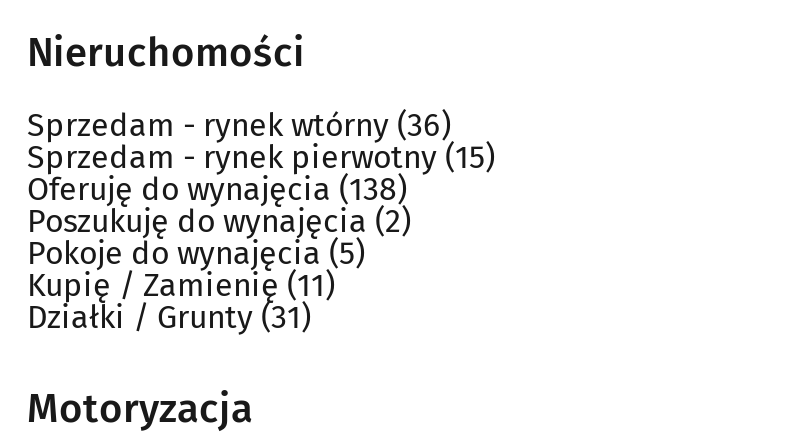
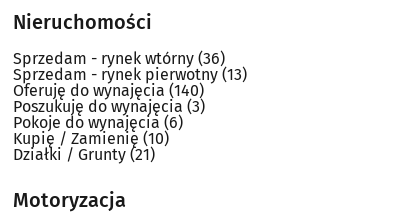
[27,137,495,175] Sprzedam - rynek pierwotny(15) -> [13,64,247,83] Sprzedam - rynek pierwotny(13)
[27,169,407,207] Oferuję do wynajęcia(138) -> [13,80,204,99] Oferuję do wynajęcia(140)
[27,201,411,239] Poszukuję do wynajęcia(2) -> [13,96,205,115] Poszukuję do wynajęcia(3)
[27,233,365,271] Pokoje do wynajęcia (5) -> [13,112,183,131] Pokoje do wynajęcia (6)
[27,265,335,303] Kupię / Zamienię(11) -> [13,128,169,147] Kupię / Zamienię(10)
[27,297,311,335] Działki / Grunty(31) -> [13,144,155,163] Działki / Grunty(21)

